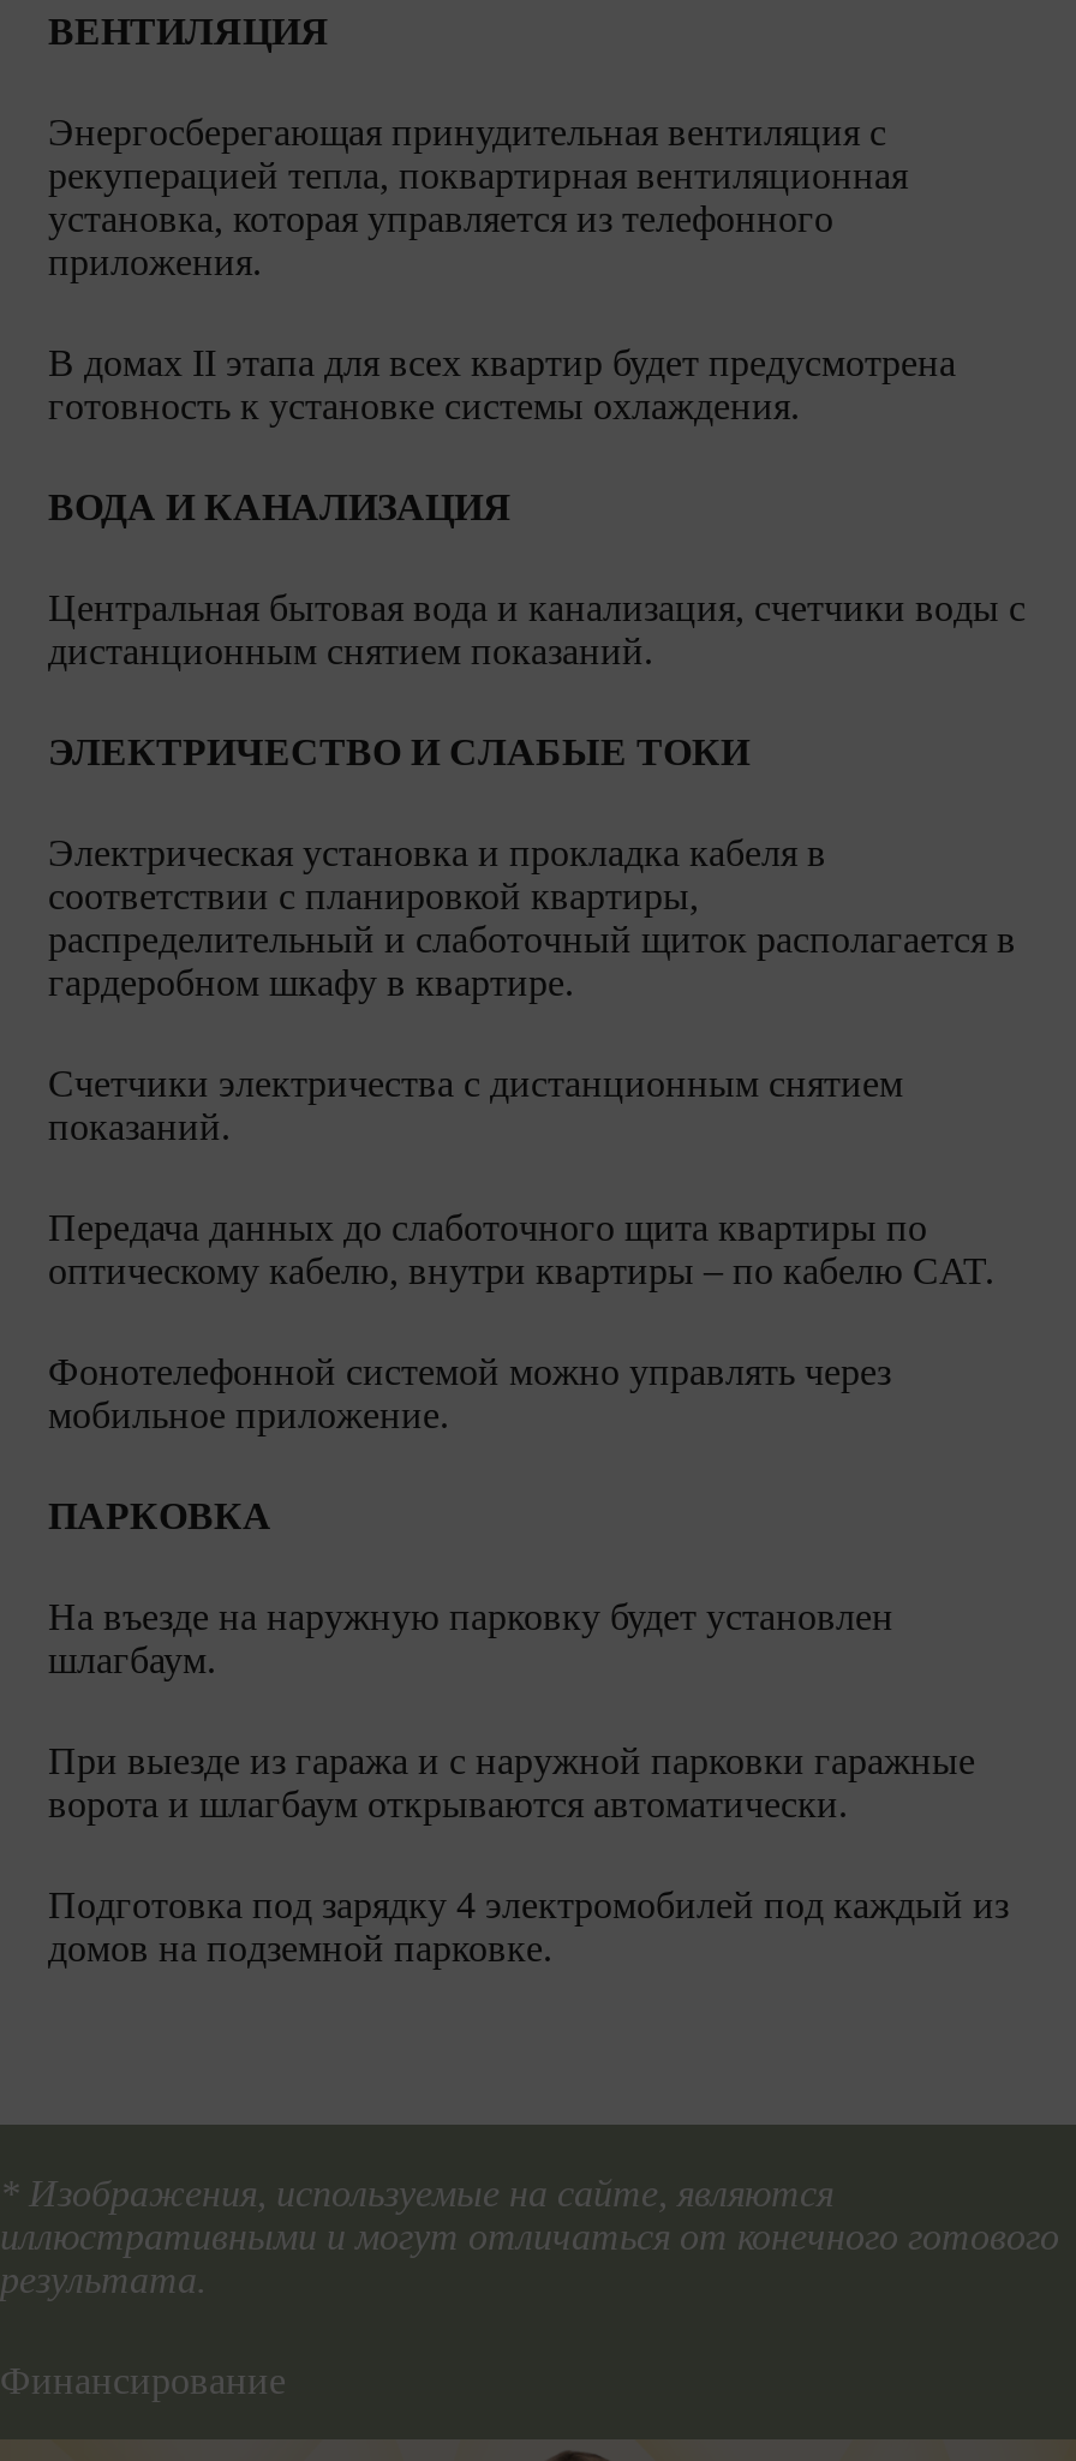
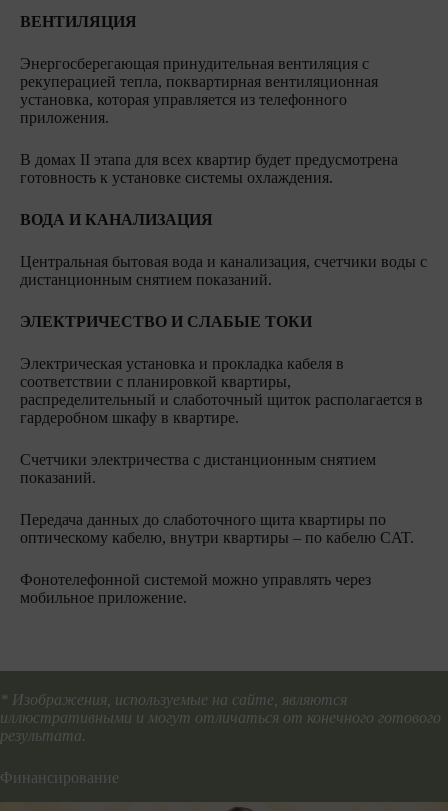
[48,1495,1009,1968] ПАРКОВКА | На въезде на наружную парковку будет установлен | шлагбаум. | При выезде из гаража и с наружной парковки гаражные | ворота и шлагбаум открываются автоматически. | Подготовка под зарядку 4 электромобилей под каждый из | домов на подземной парковке. -> none

